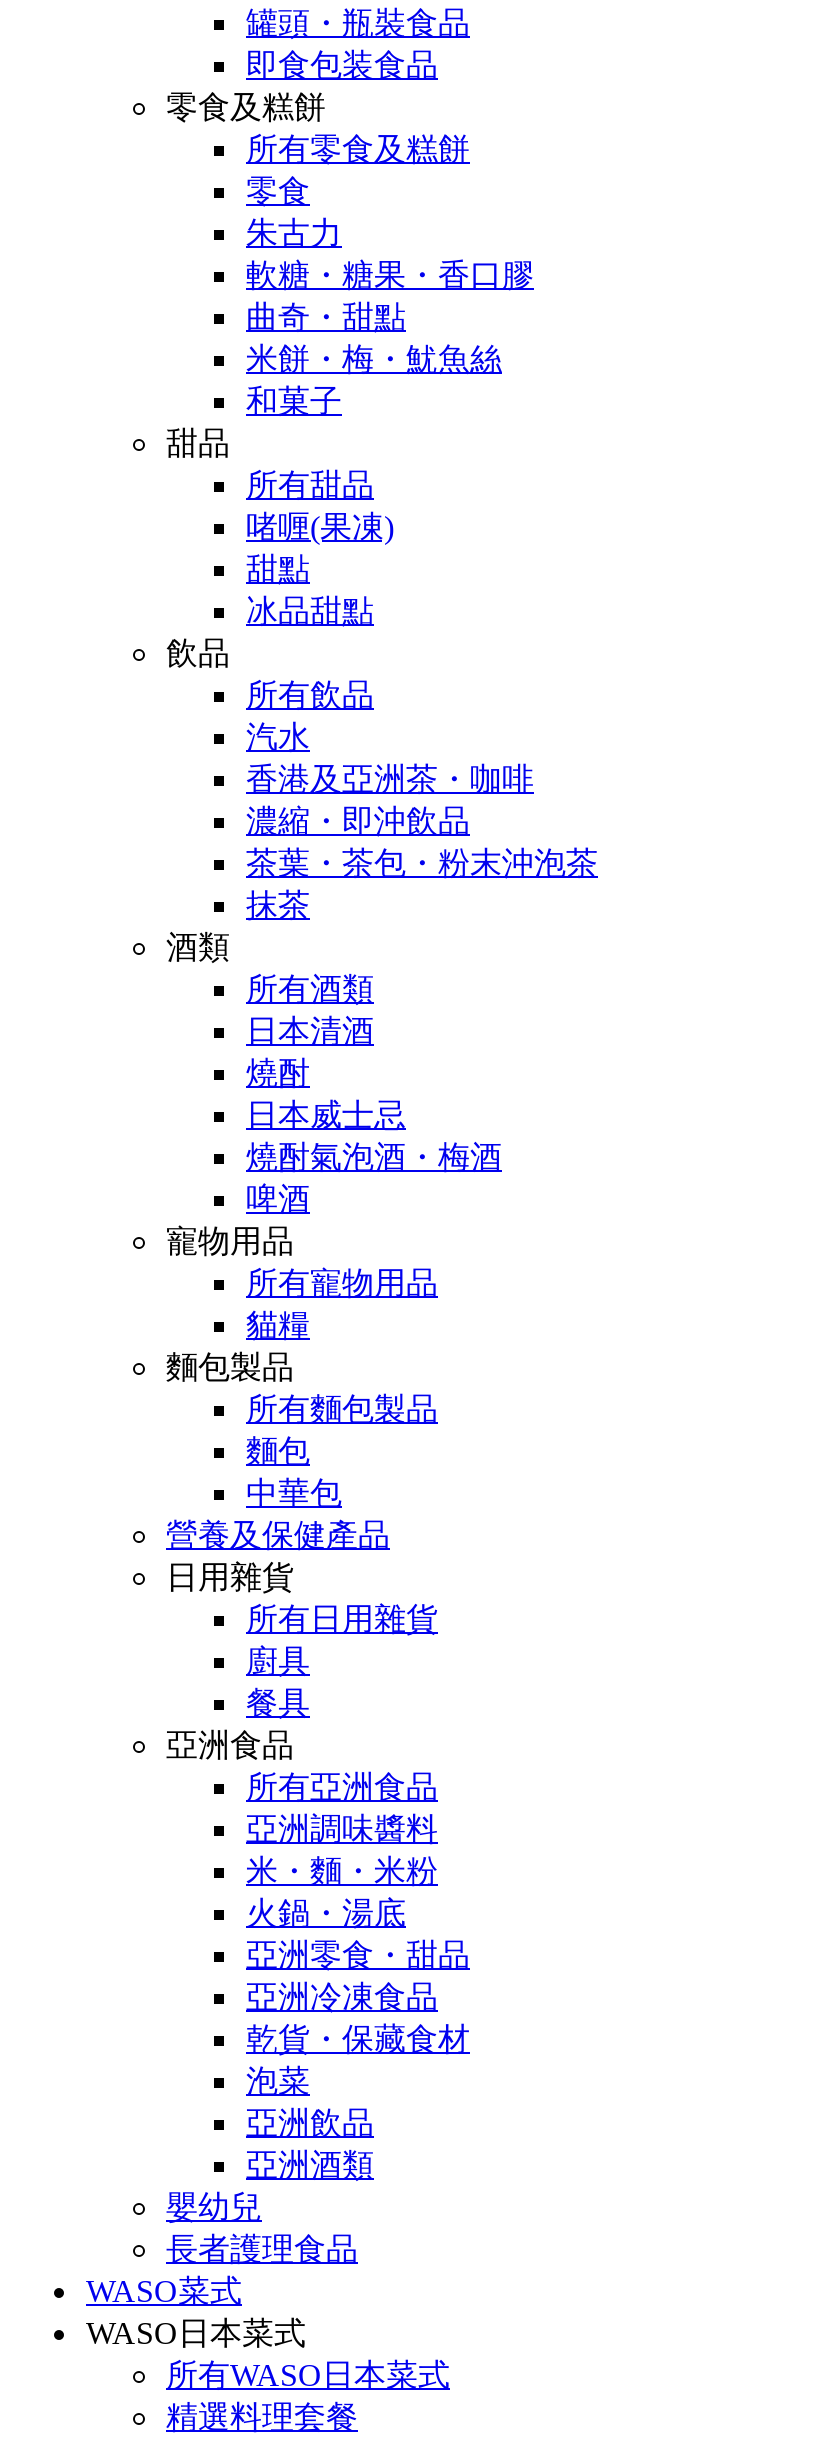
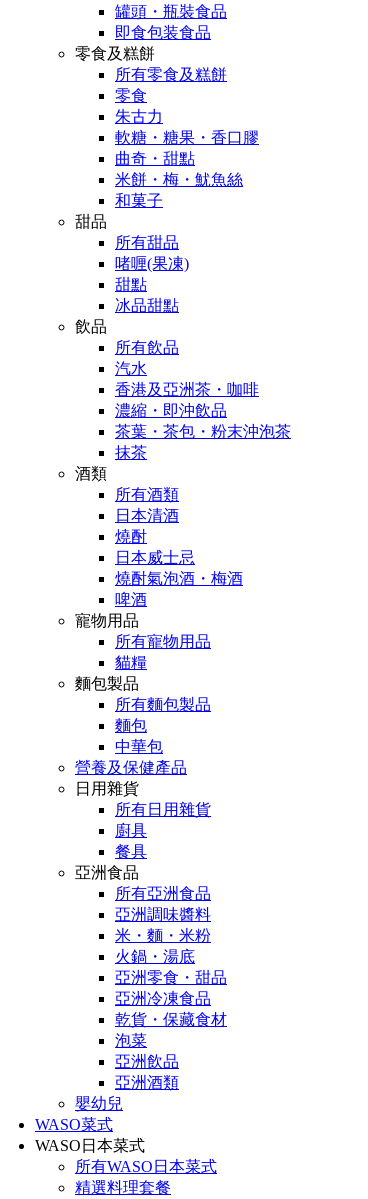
[166,2232,358,2266] 長者護理食品 -> none

